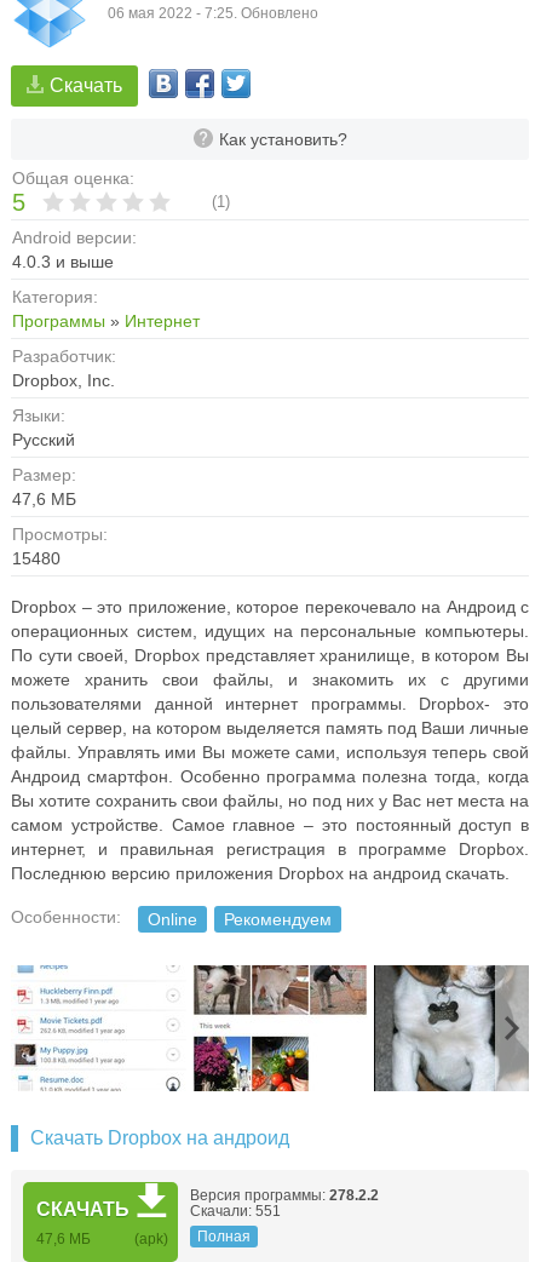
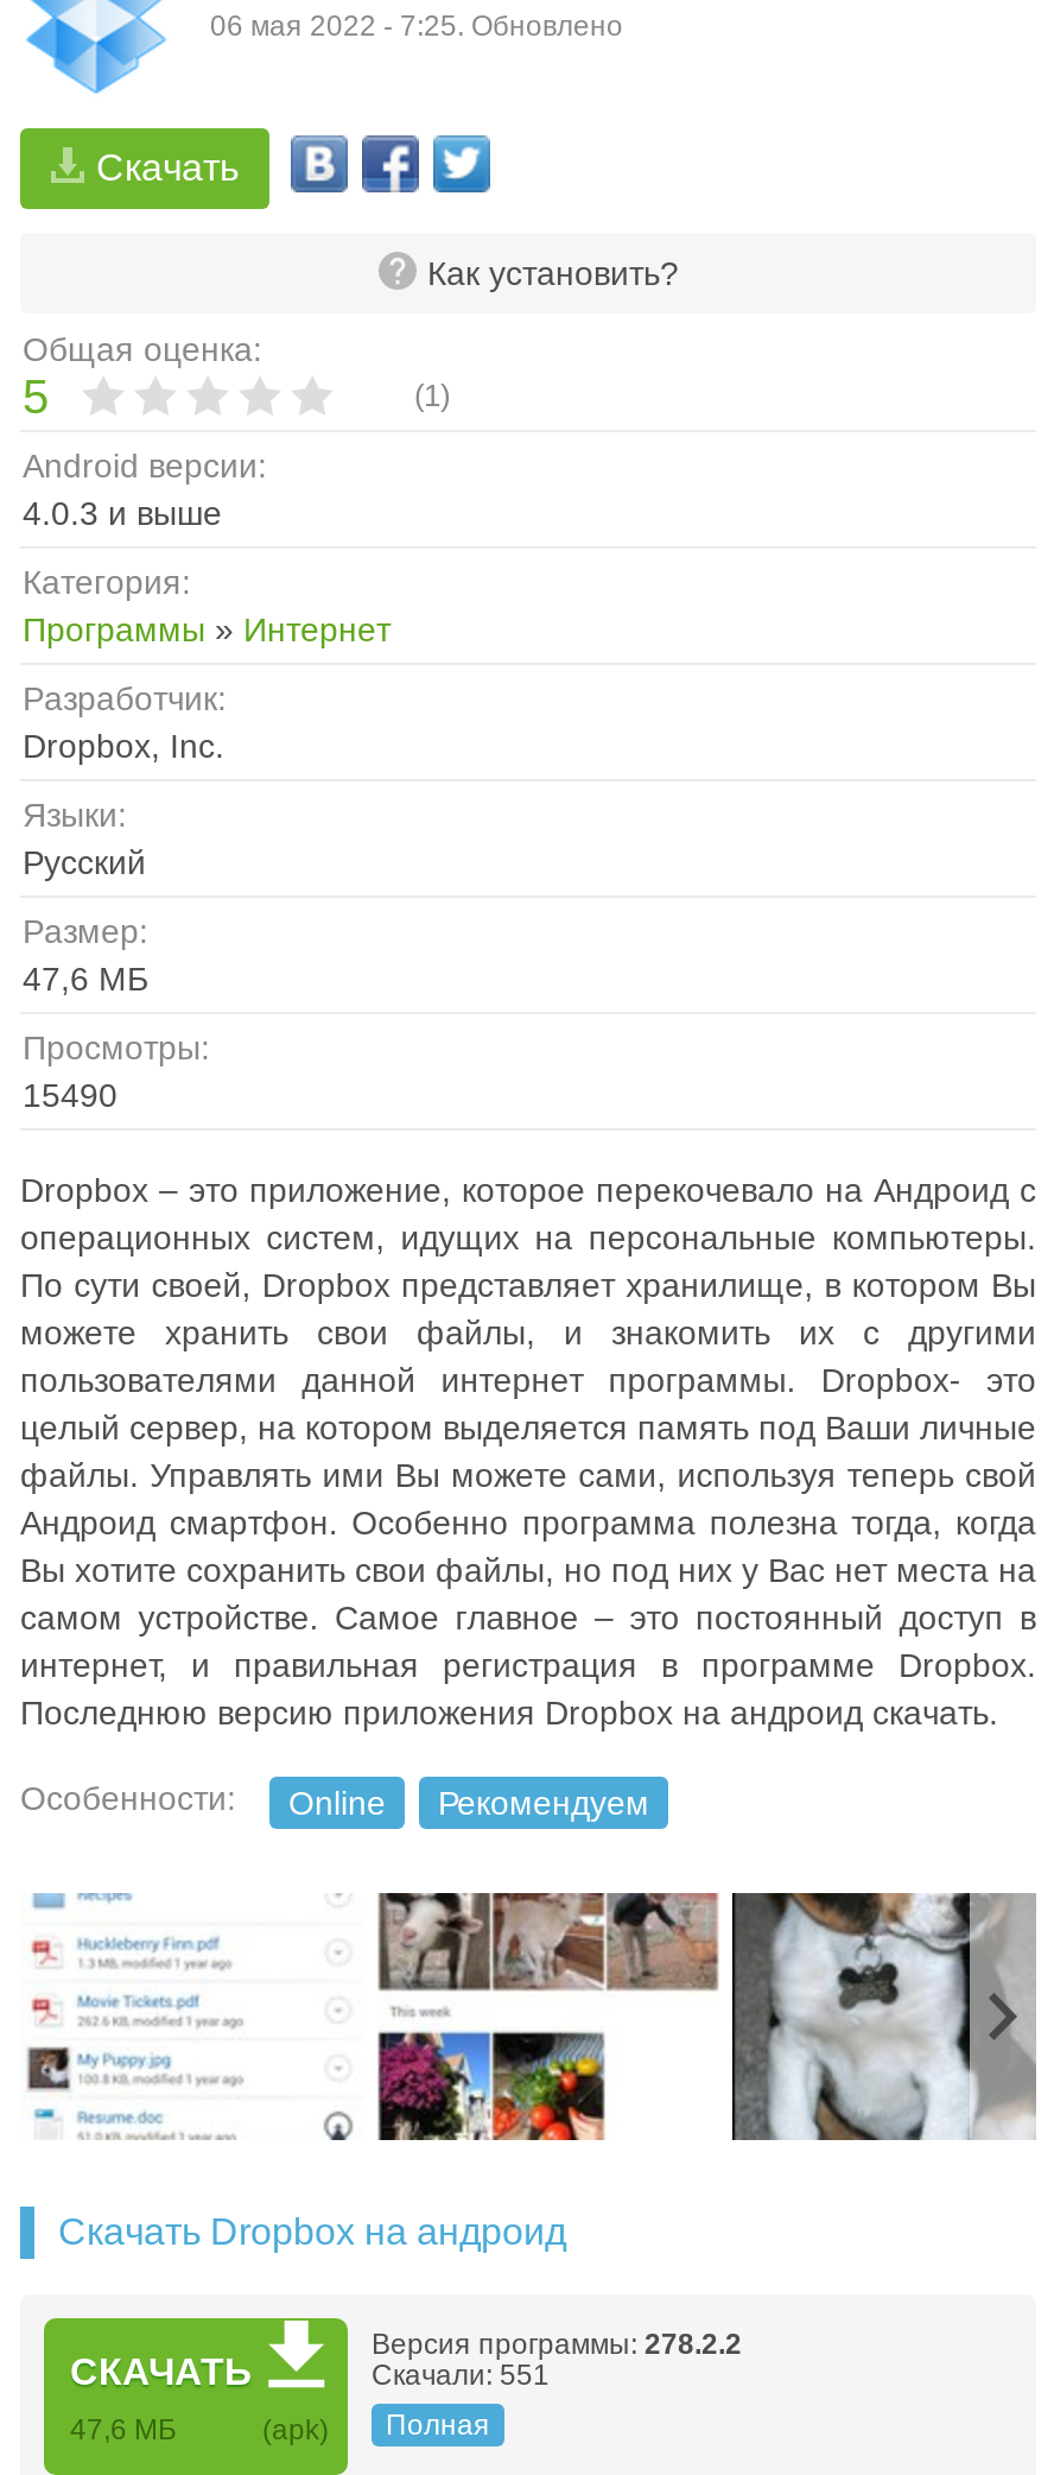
[12,549,61,568] 15480 -> [23,1076,118,1114] 15490

